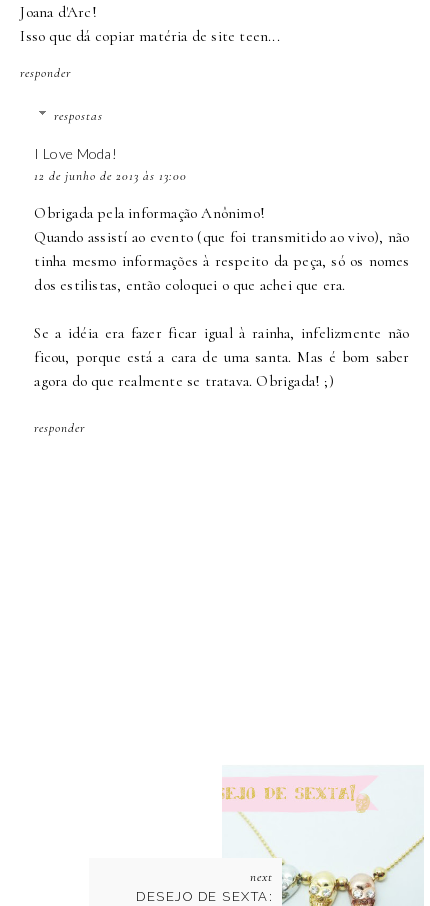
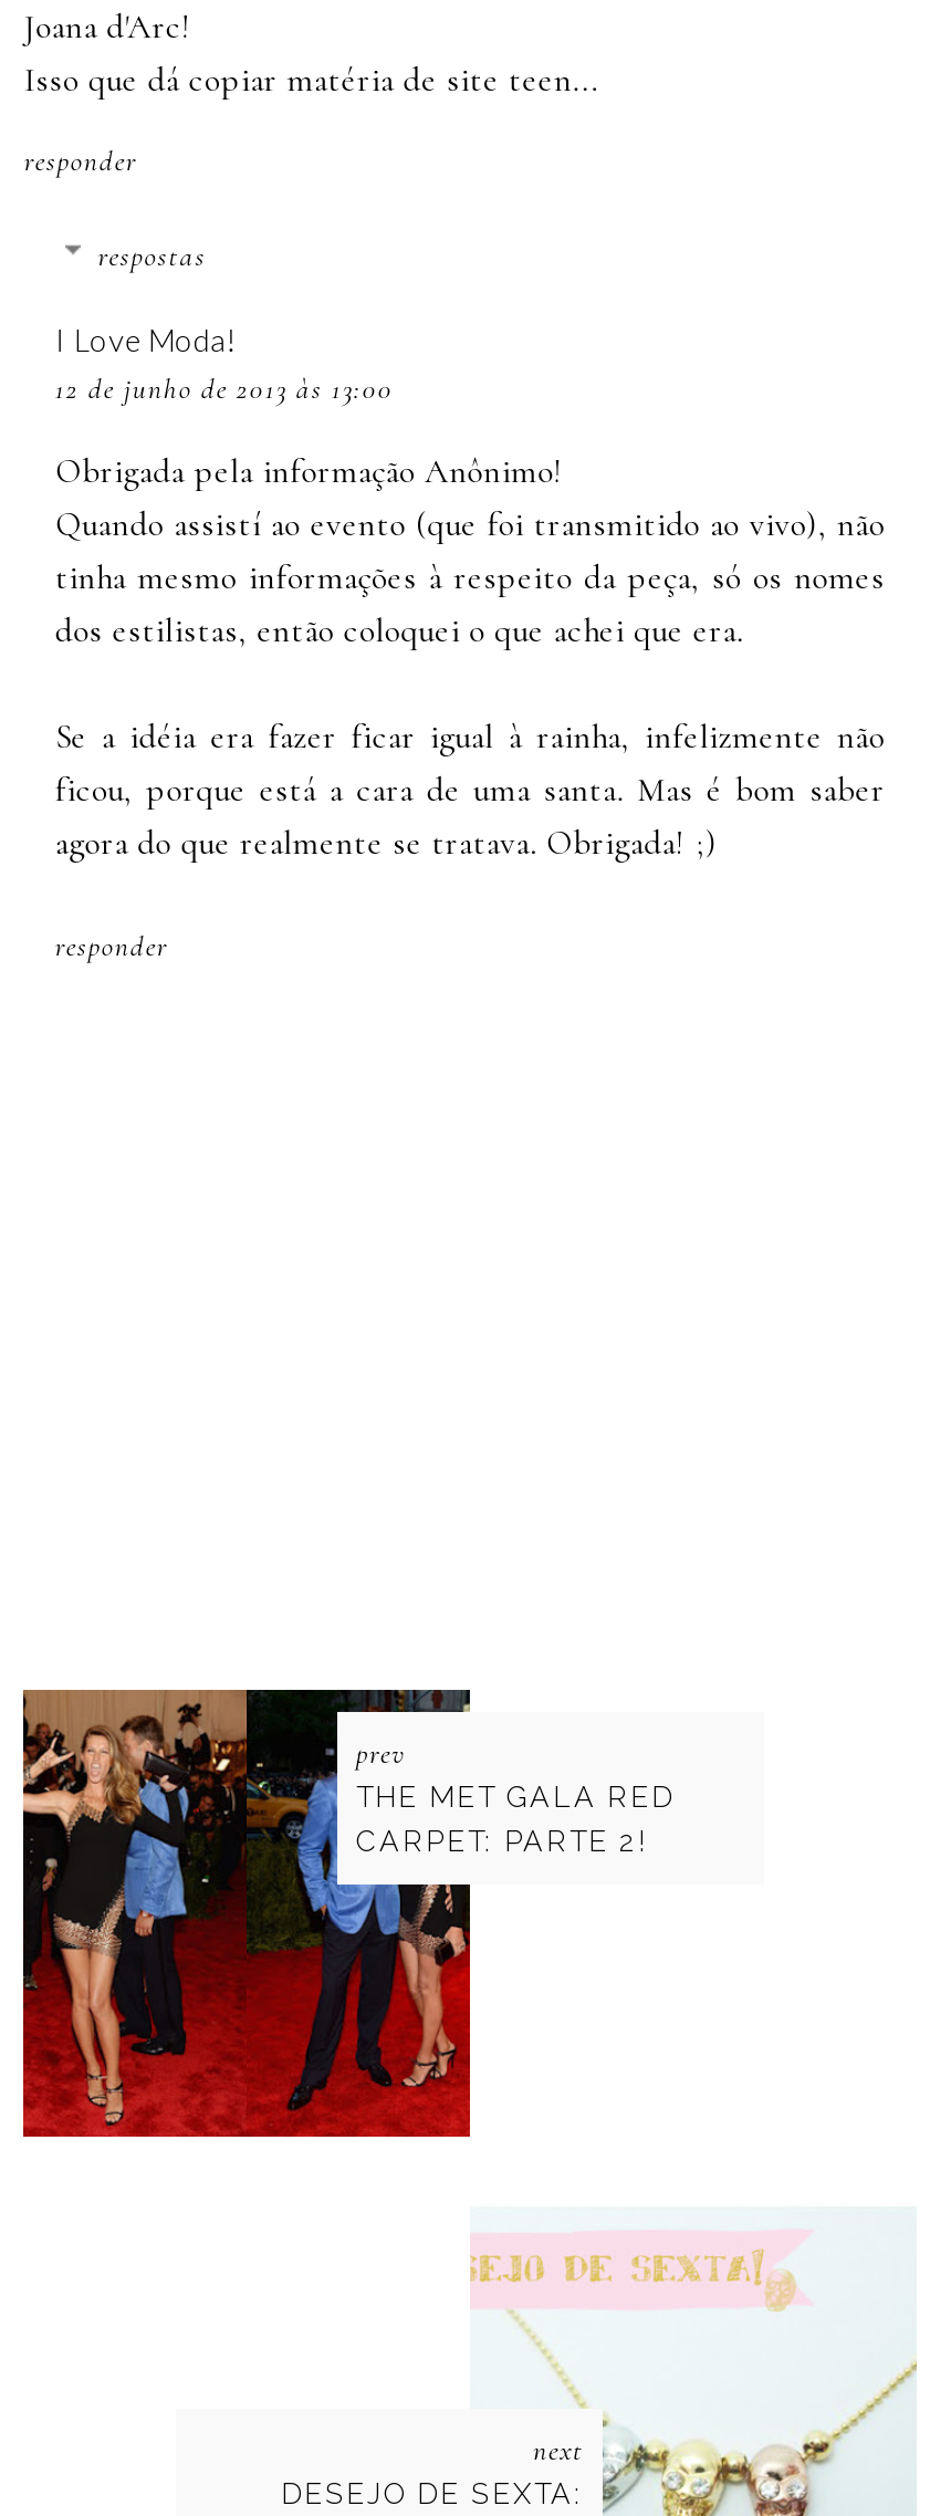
none -> [21,1688,675,2141] [image] | prev | THE MET GALA RED | CARPET: PARTE 2!

